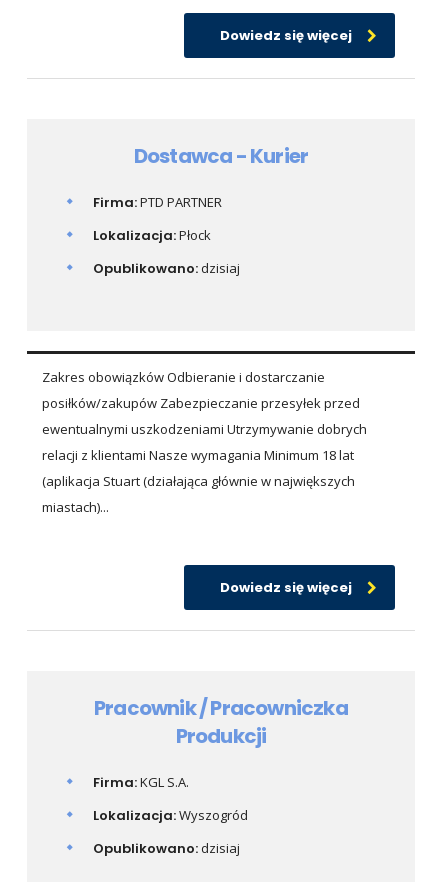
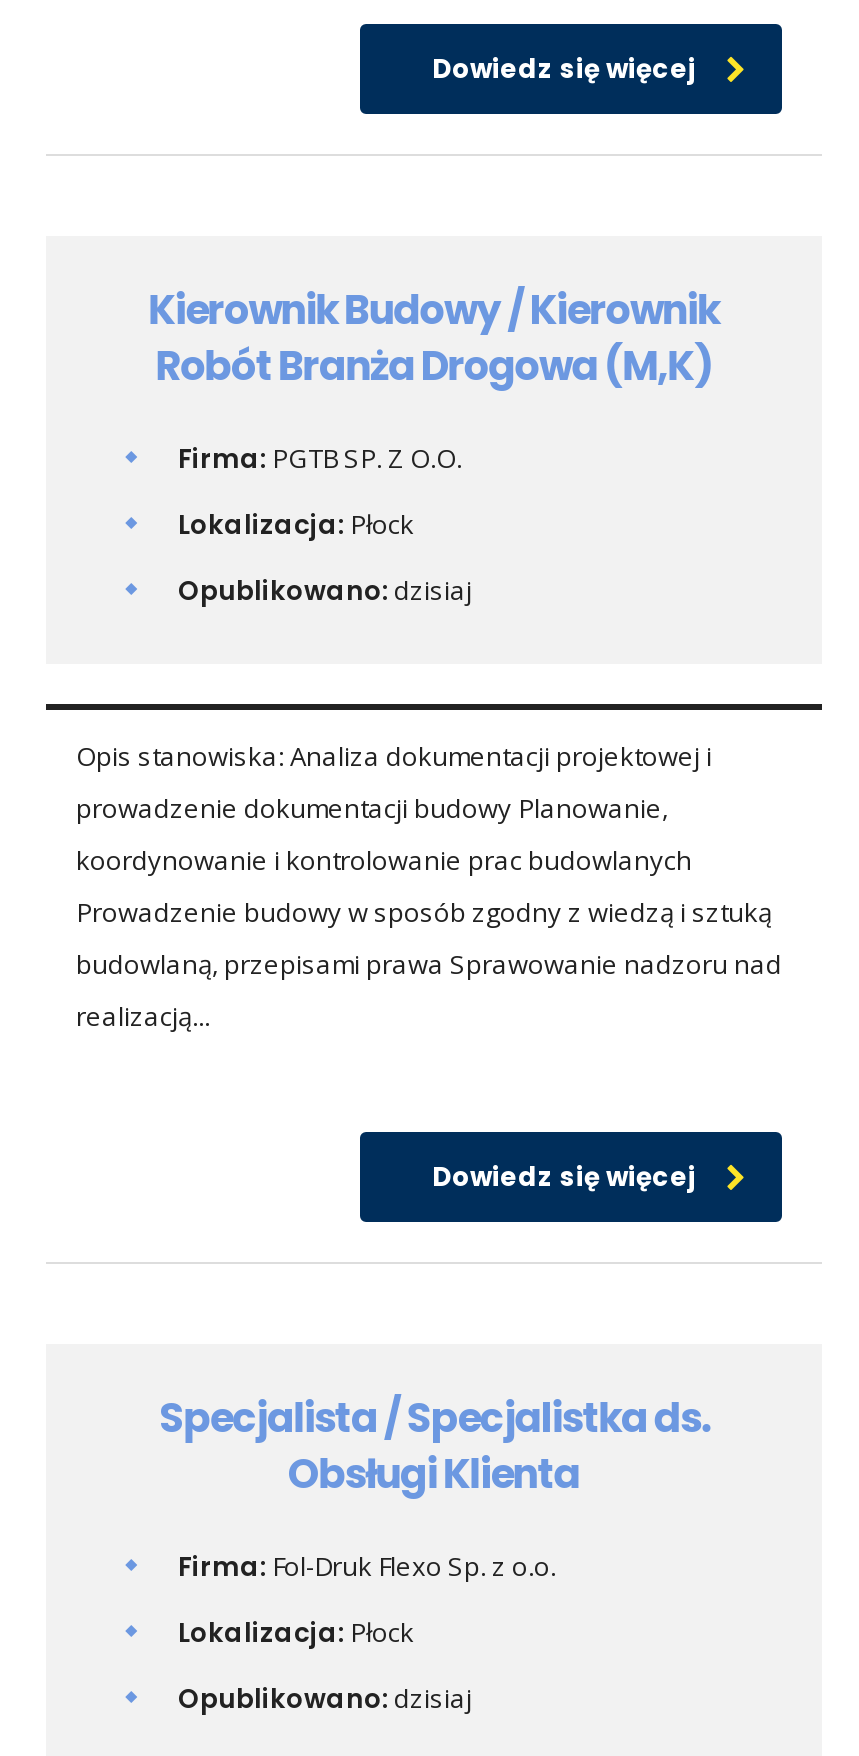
[134,142,308,170] Dostawca - Kurier -> [148,282,720,394] Kierownik Budowy / Kierownik | Robót Branża Drogowa (M,K)
[93,193,222,212] Firma: PTD PARTNER -> [178,440,462,478] Firma: PGTB SP. Z O.O.
moved [93,226,240,278] -> [178,506,472,610]: Lokalizacja: Płock | Opublikowano: dzisiaj
[42,368,367,516] Zakres obowiązków Odbieranie i dostarczanie | posiłków/zakupów Zabezpieczanie przesyłek przed | ewentualnymi uszkodzeniami Utrzymywanie dobrych | relacji z klientami Nasze wymagania Minimum 18 lat | (aplikacja Stuart (działająca głównie w największych | miastach)... -> [76,738,782,1034] Opis stanowiska: Analiza dokumentacji projektowej i | prowadzenie dokumentacji budowy Planowanie, | koordynowanie i kontrolowanie prac budowlanych | Prowadzenie budowy w sposób zgodny z wiedzą i sztuką | budowlaną, przepisami prawa Sprawowanie nadzoru nad | realizacją...
[94,694,348,750] Pracownik / Pracowniczka | Produkcji -> [159,1390,709,1502] Specjalista / Specjalistka ds. | Obsługi Klienta
[93,773,189,792] Firma: KGL S.A. -> [178,1548,556,1586] Firma: Fol-Druk Flexo Sp. z o.o.
[93,806,248,825] Lokalizacja: Wyszogród -> [178,1614,414,1652] Lokalizacja: Płock

